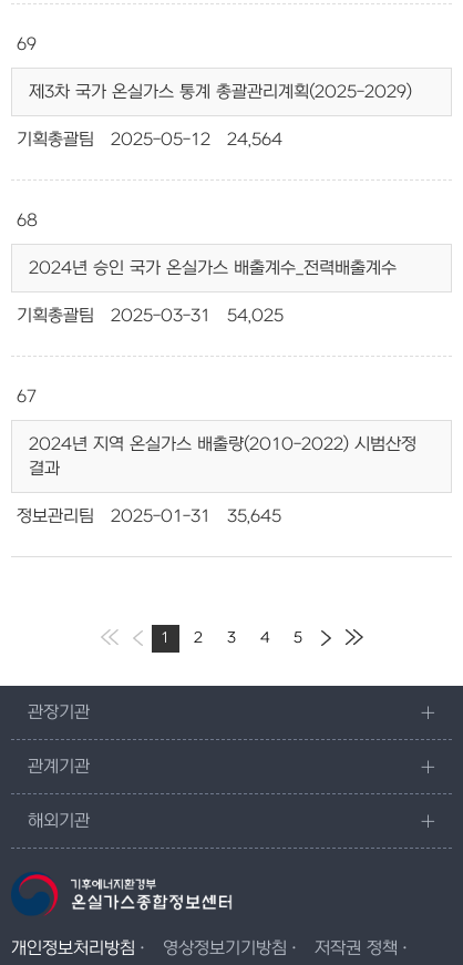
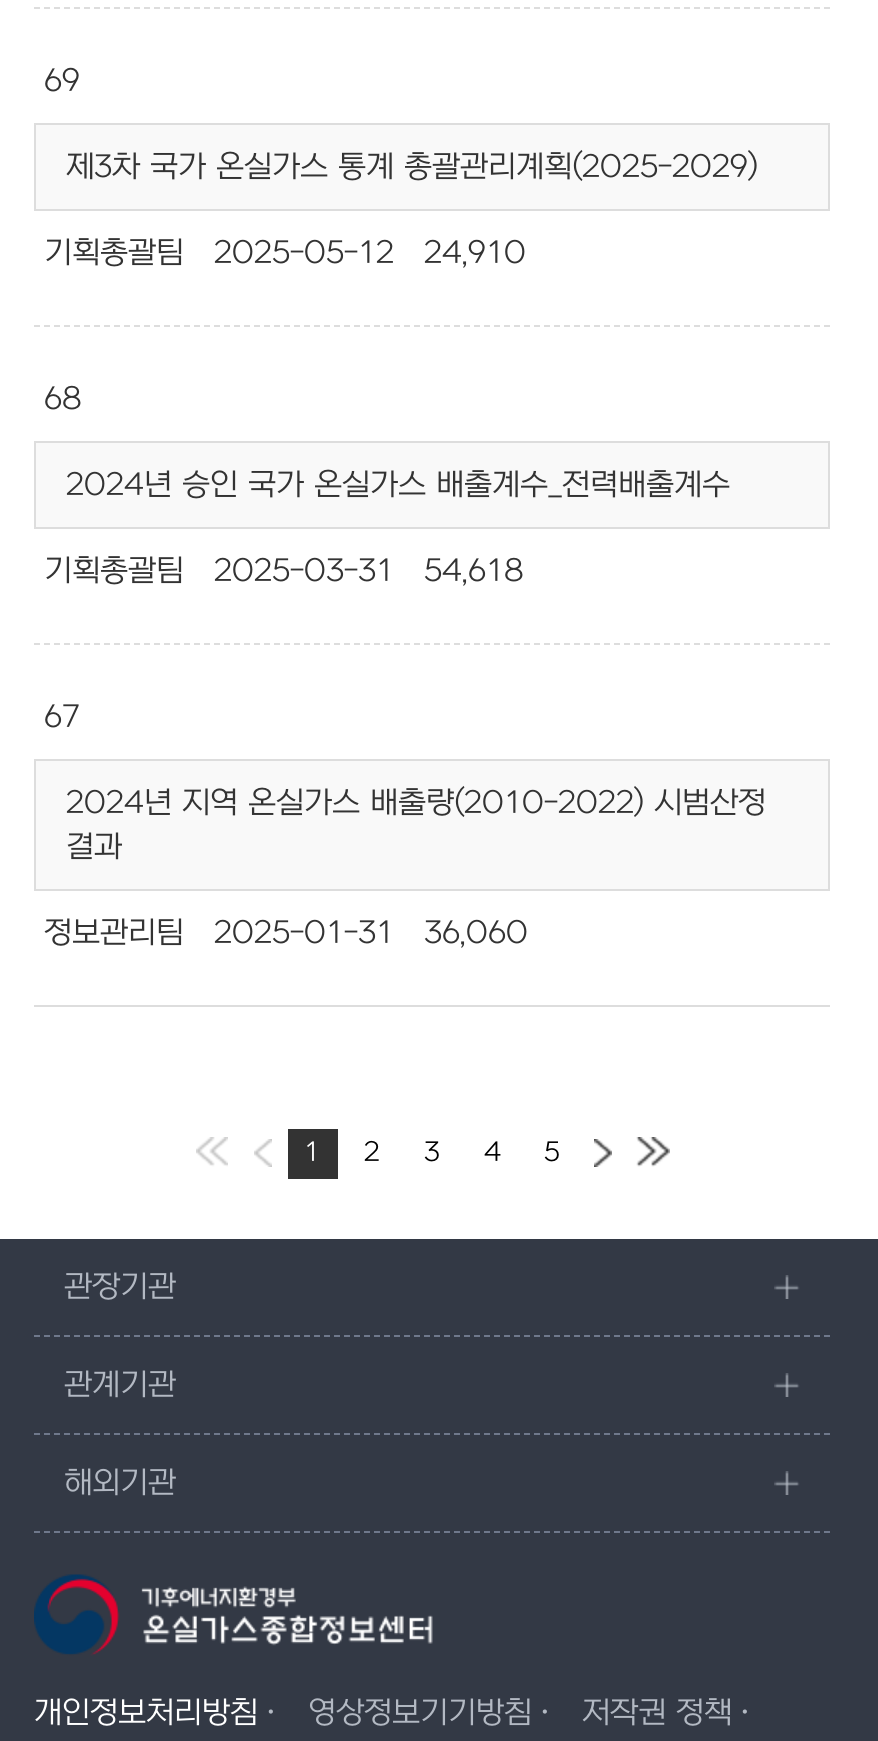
[17,130,282,150] 기획총괄팀 2025-05-12 24,564 -> [44,235,526,271] 기획총괄팀 2025-05-12 24,910
[17,306,284,326] 기획총괄팀 2025-03-31 54,025 -> [44,553,524,589] 기획총괄팀 2025-03-31 54,618
[17,506,281,526] 정보관리팀 2025-01-31 35,645 -> [44,915,528,951] 정보관리팀 2025-01-31 36,060

